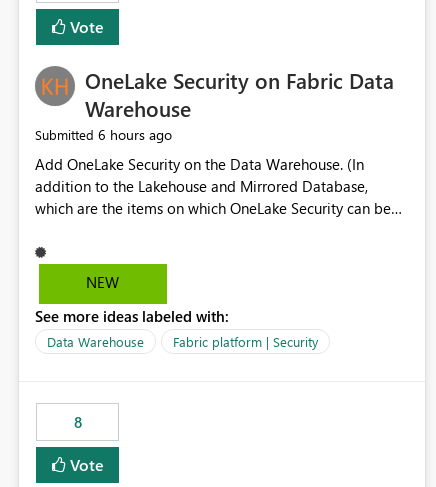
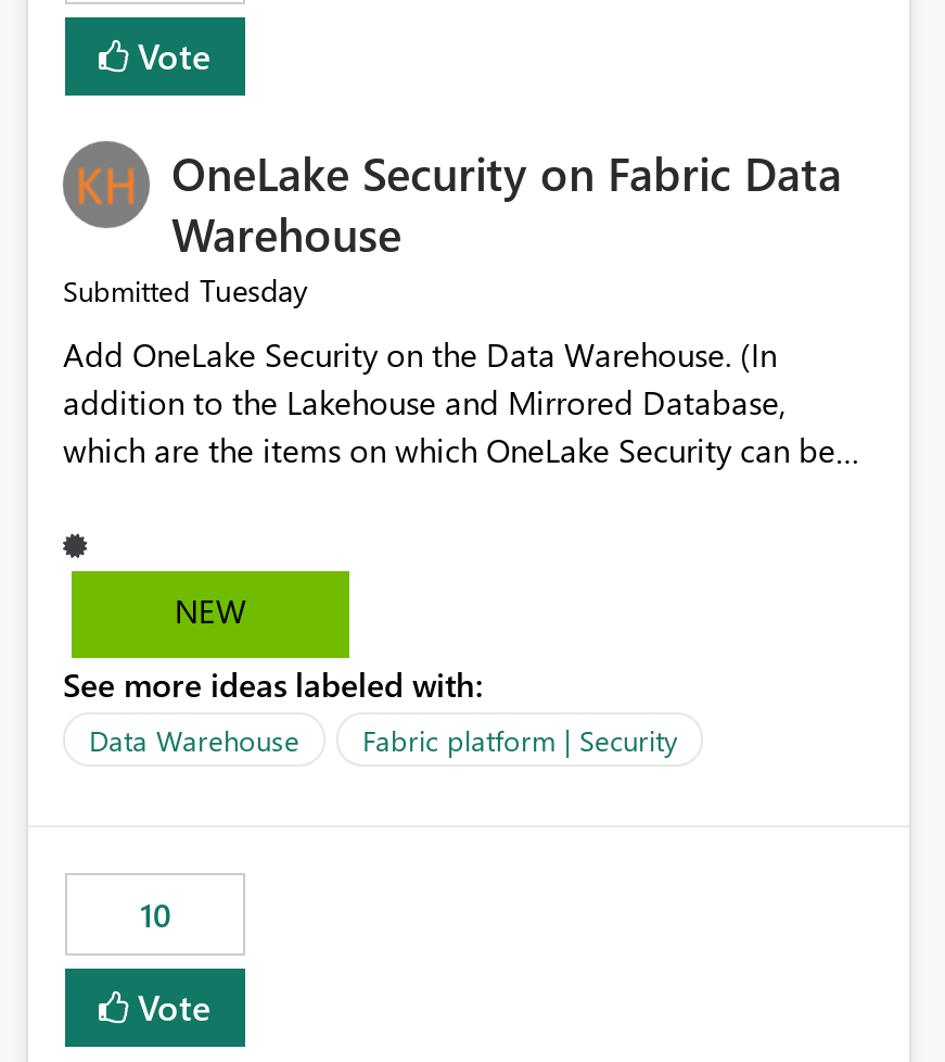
[35,125,172,144] Submitted 6 hours ago -> [63,270,308,311] Submitted Tuesday
[73,412,81,432] 8 -> [140,893,170,937] 10

